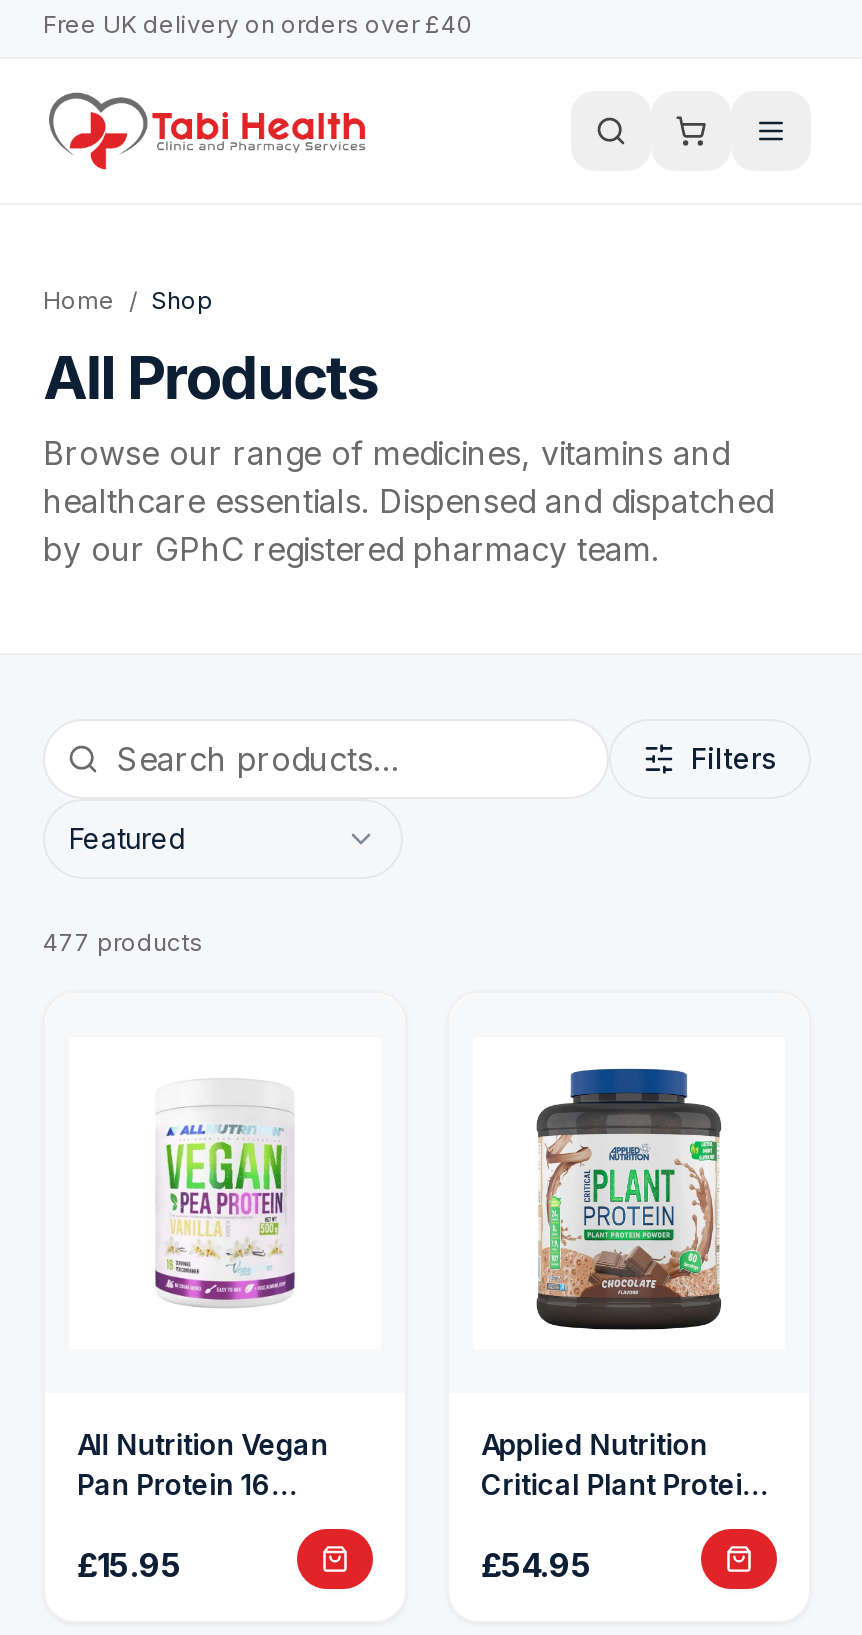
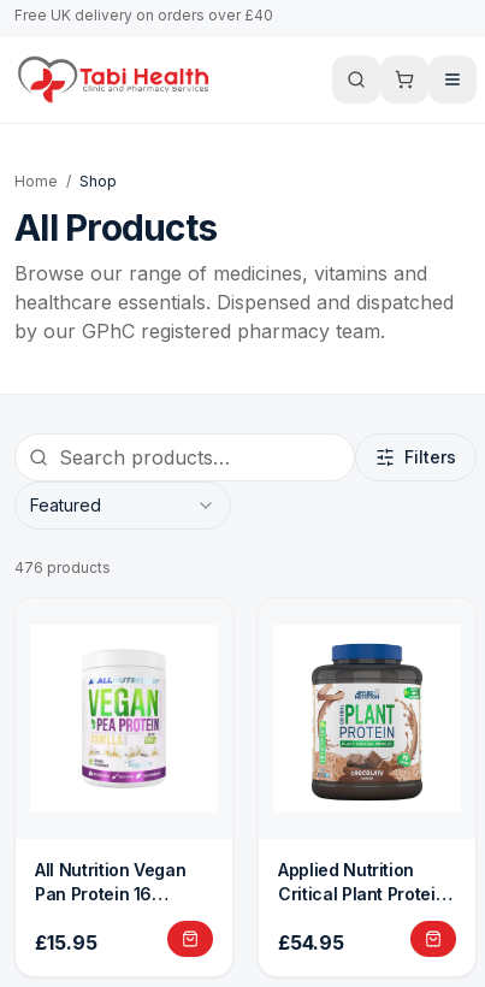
[43,927,203,957] 477 products -> [14,558,111,577] 476 products

